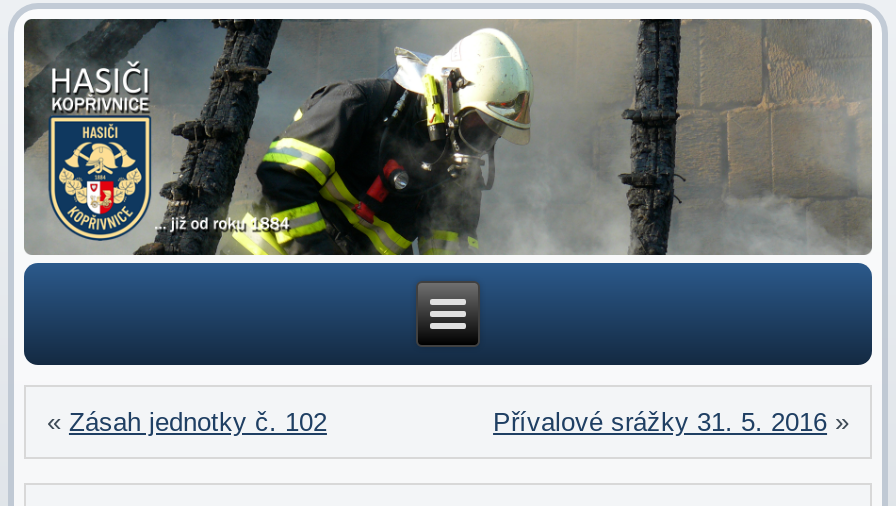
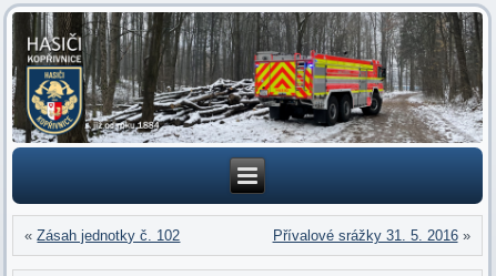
[24,19,872,257] [image] -> [12,12,483,144] [image]

